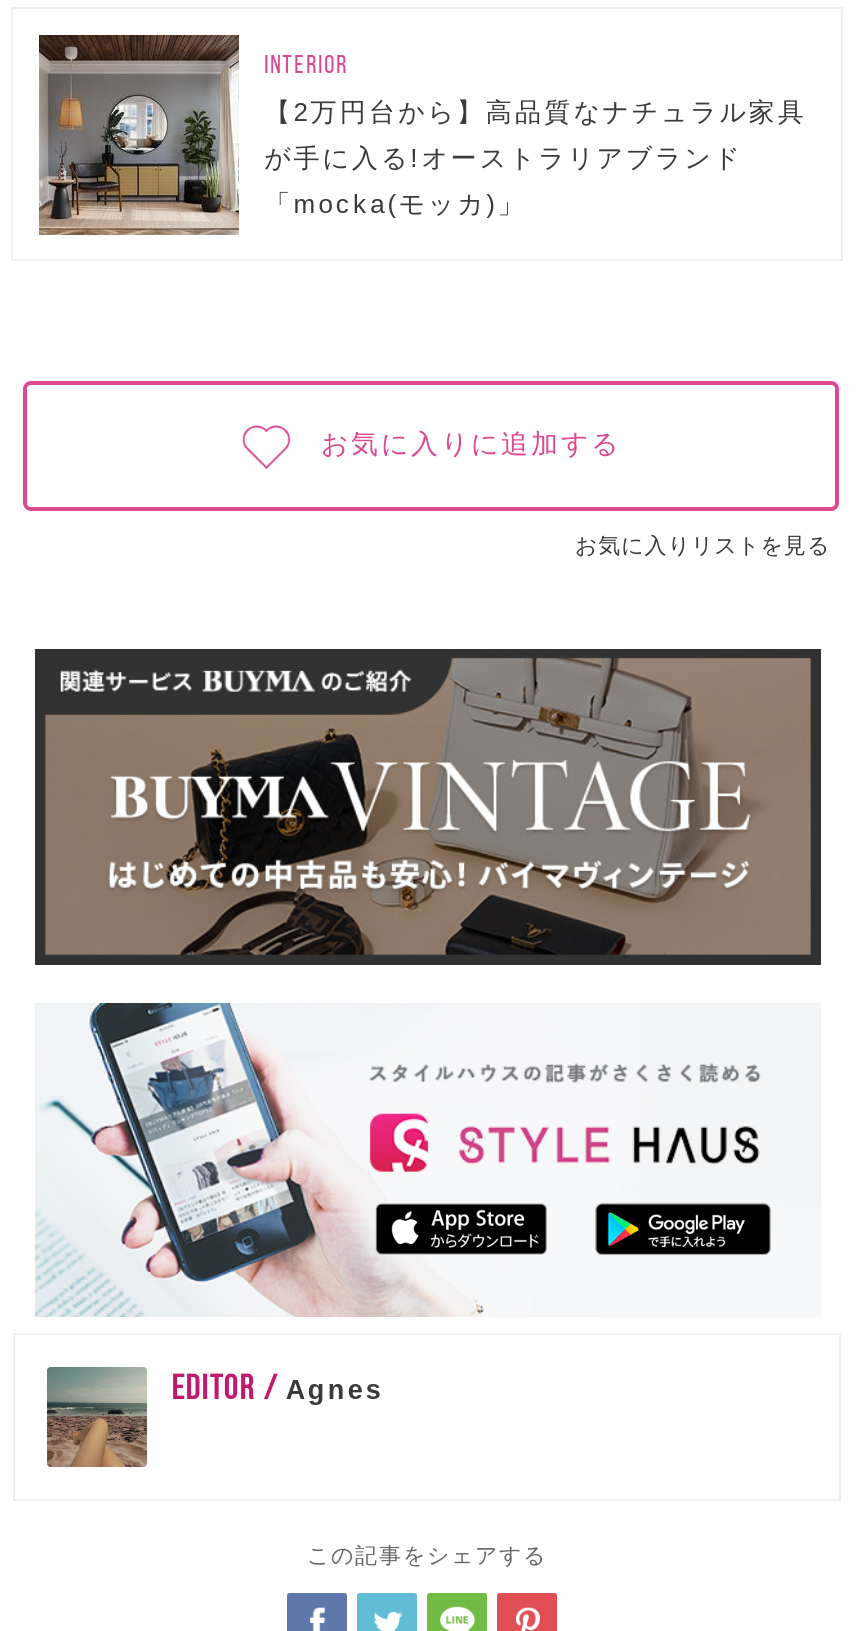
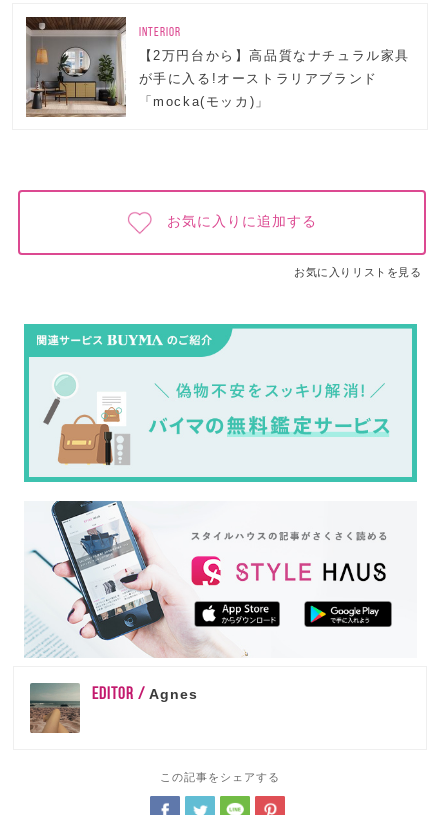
[33,647,823,967] [image] -> [23,323,418,483] [image]

